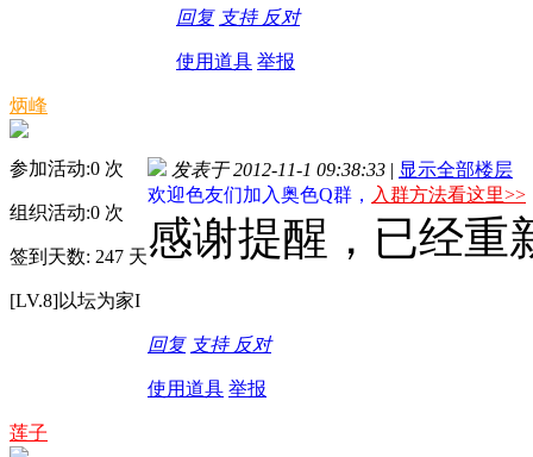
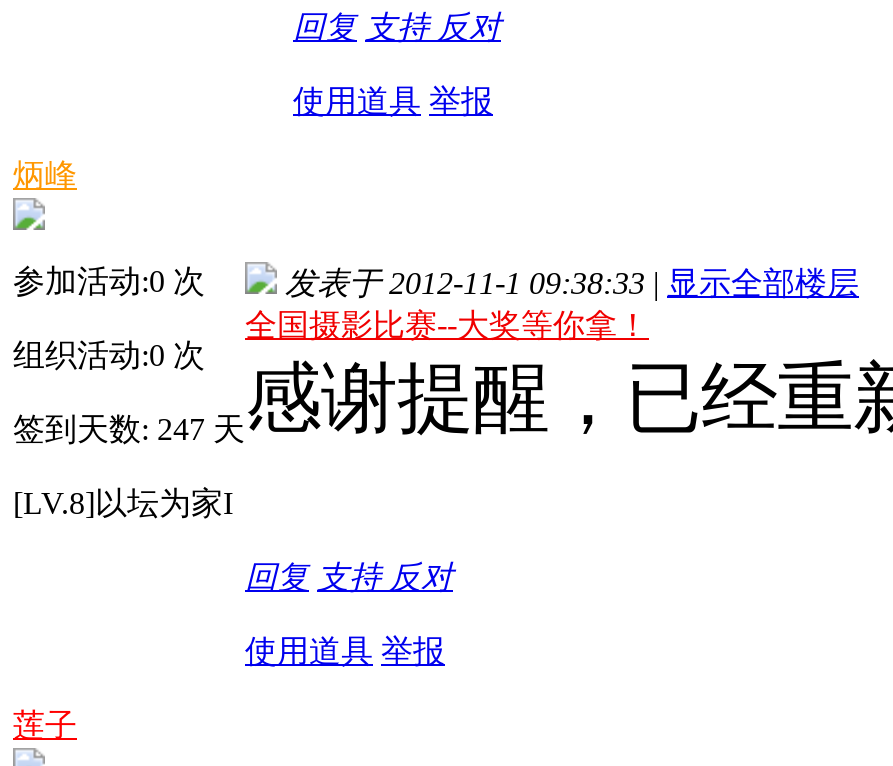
[148,184,526,204] 欢迎色友们加入奥色Q群，入群方法看这里>> -> [245,308,649,342] 全国摄影比赛--大奖等你拿！

